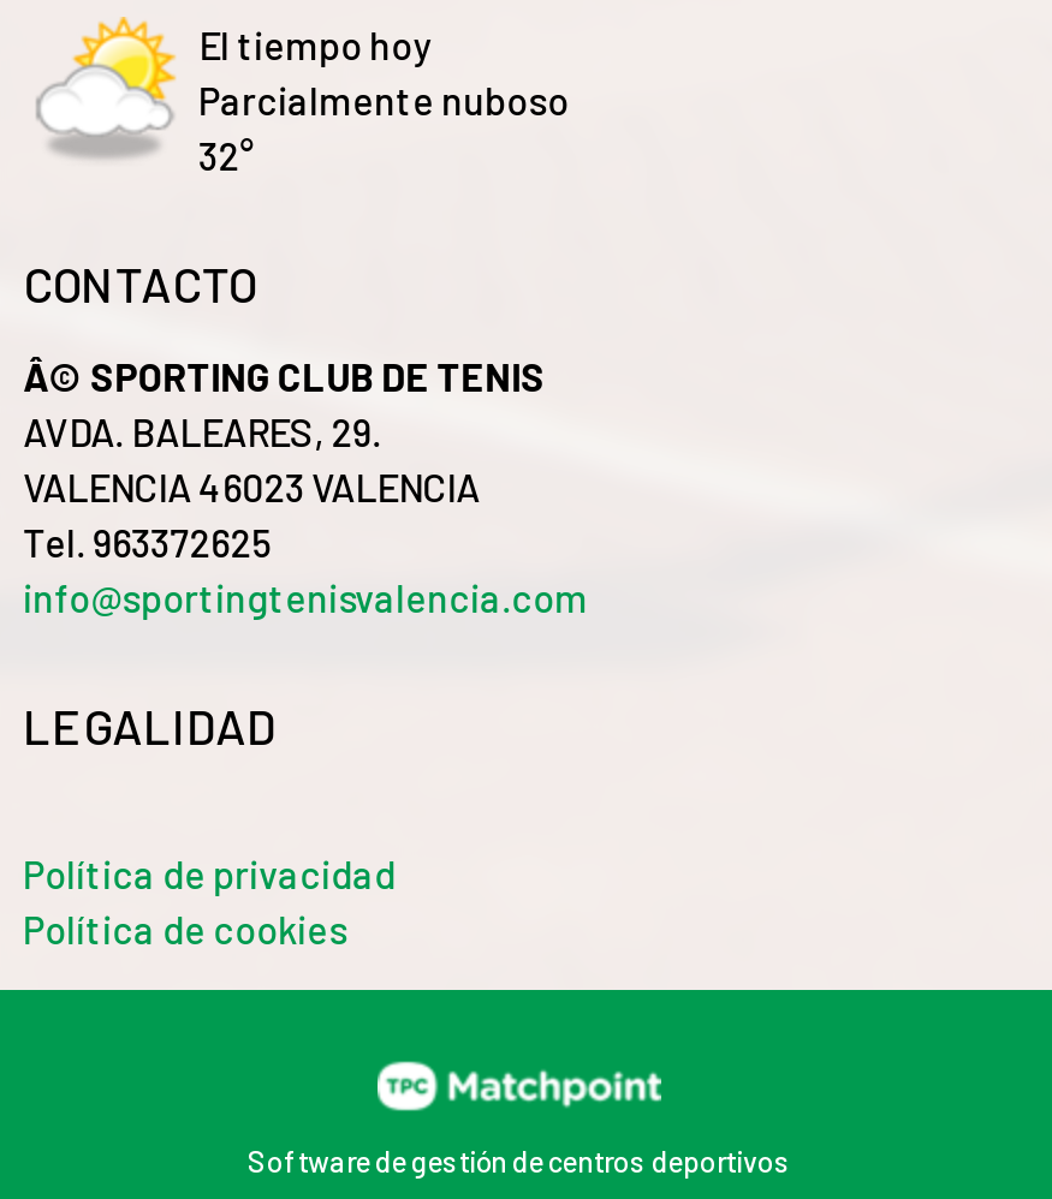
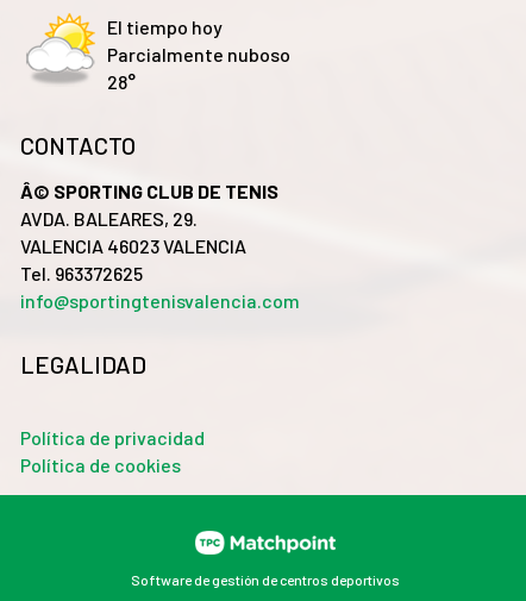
[199,132,256,177] 32° -> [107,70,135,93] 28°

